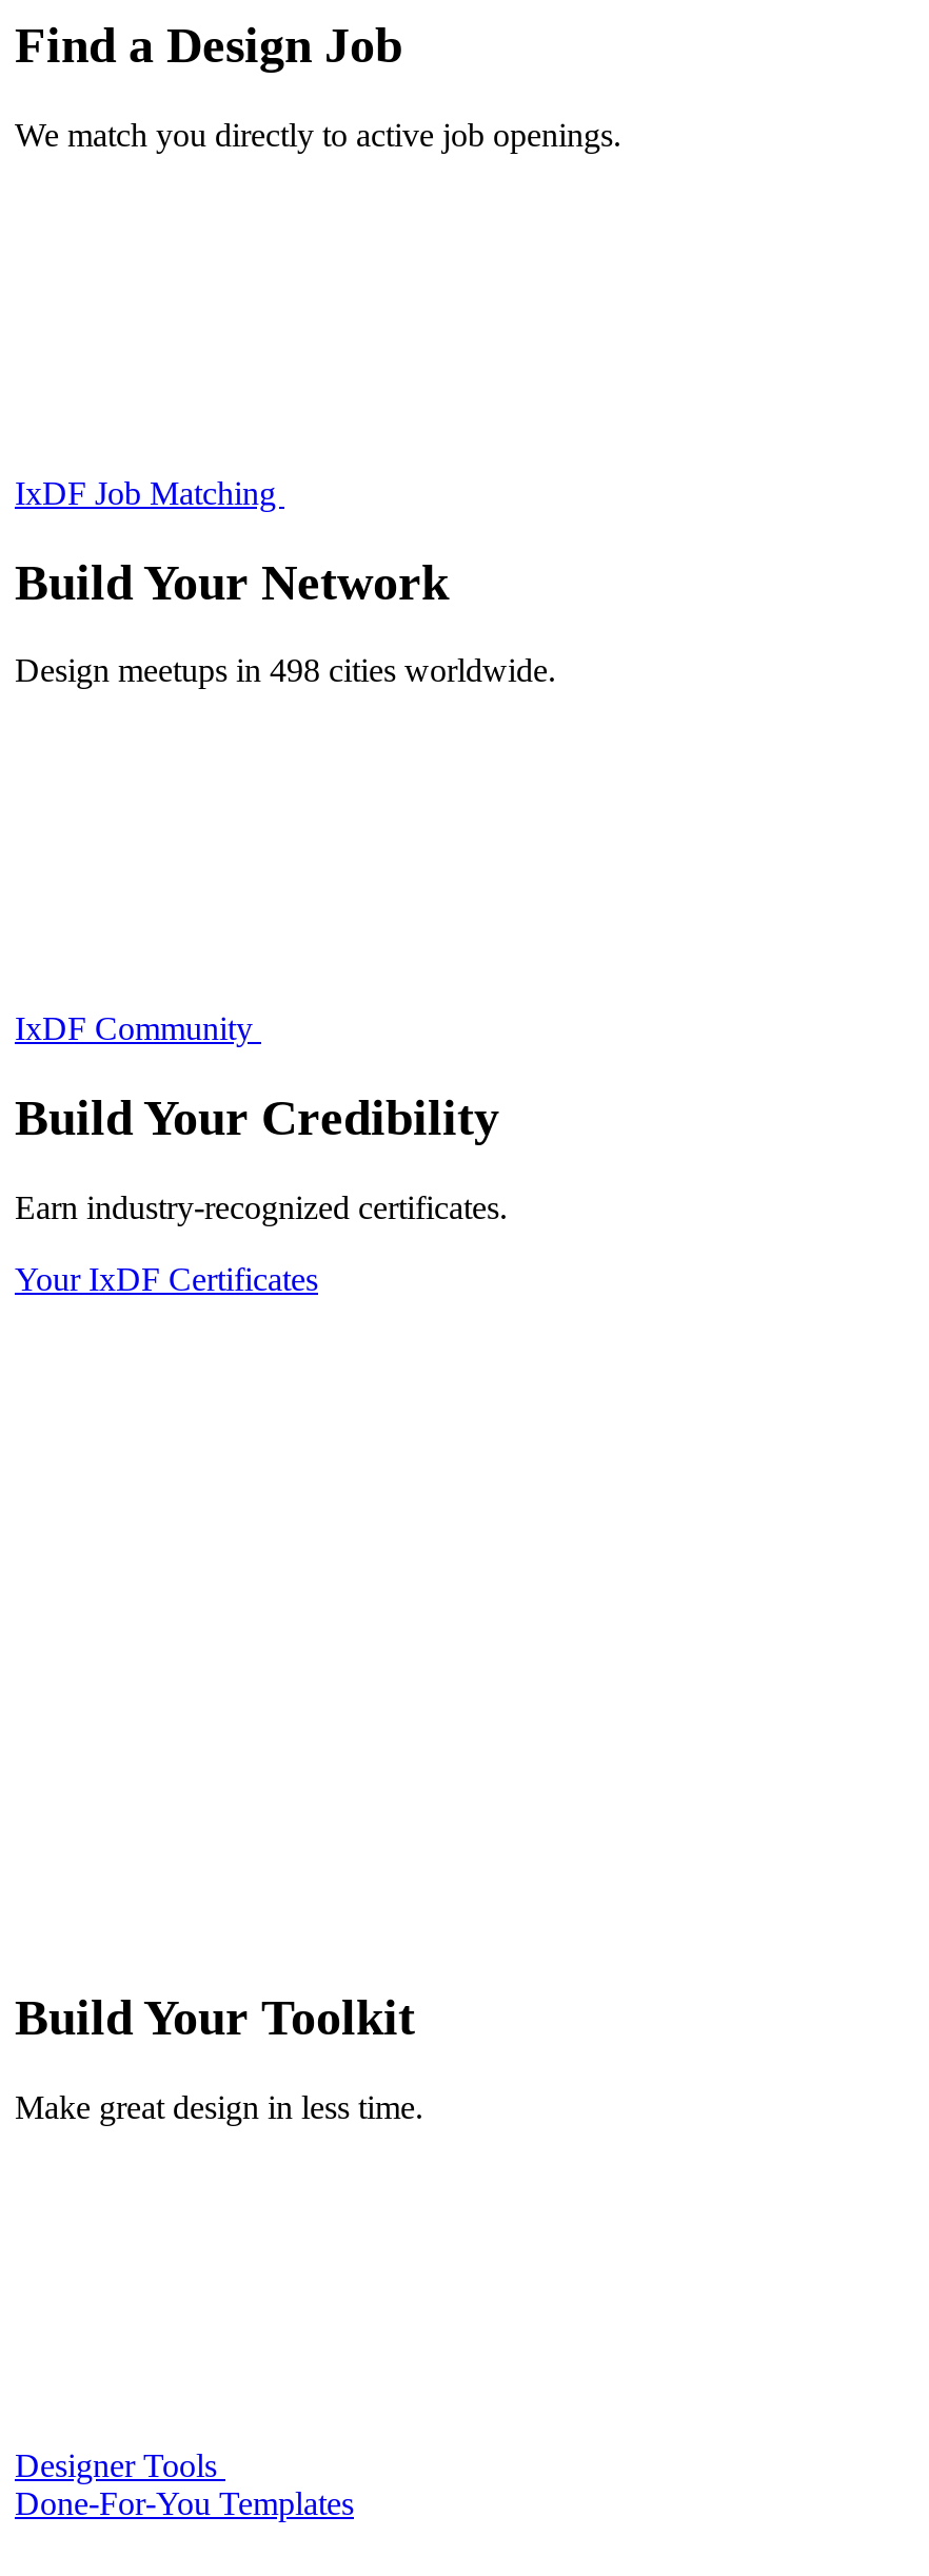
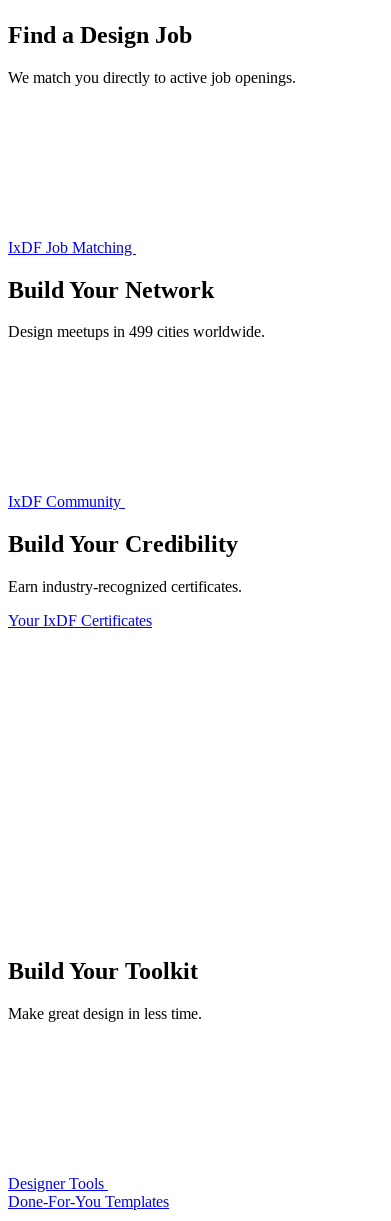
[15,653,556,689] Design meetups in 498 cities worldwide. -> [8,323,265,340] Design meetups in 499 cities worldwide.

